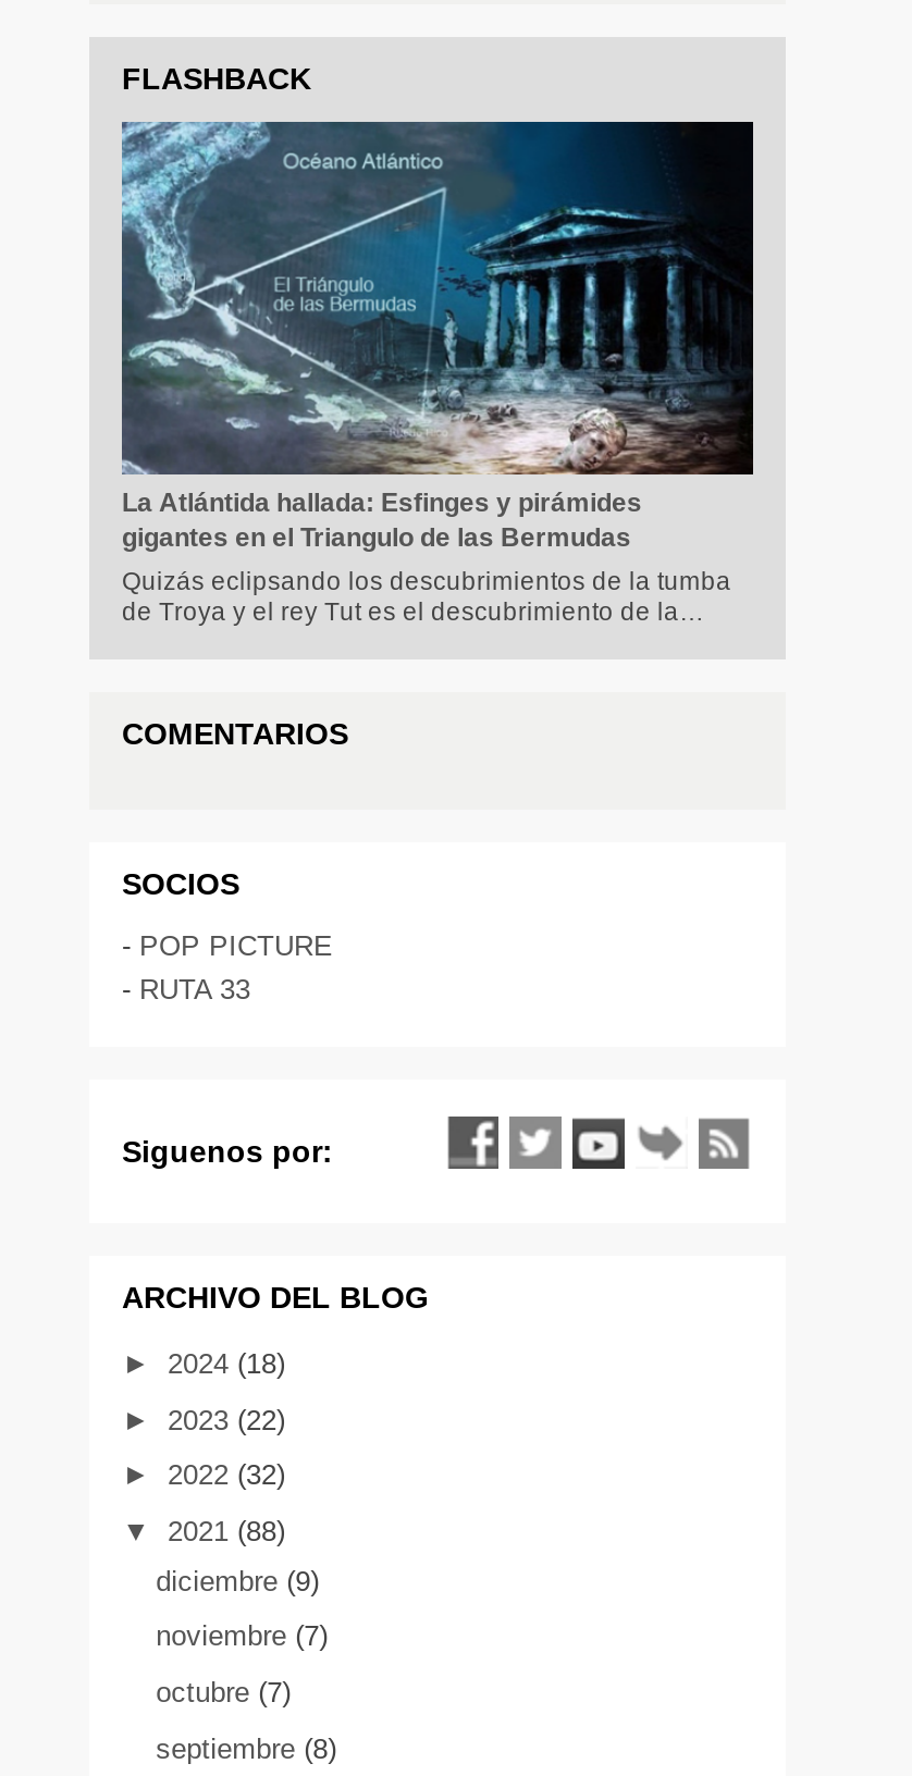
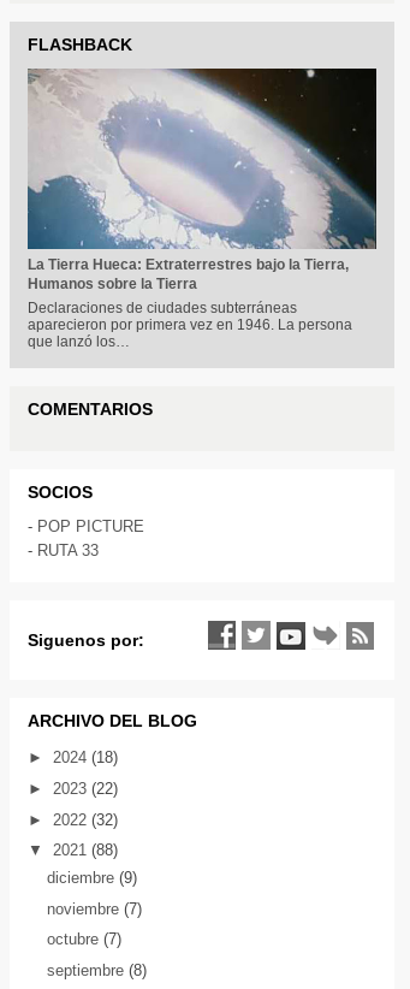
[120,120,755,552] [image] | La Atlántida hallada: Esfinges y pirámides | gigantes en el Triangulo de las Bermudas -> [28,69,376,292] [image] | La Tierra Hueca: Extraterrestres bajo la Tierra, | Humanos sobre la Tierra
[122,567,731,624] Quizás eclipsando los descubrimientos de la tumba | de Troya y el rey Tut es el descubrimiento de la… -> [28,301,352,349] Declaraciones de ciudades subterráneas | aparecieron por primera vez en 1946. La persona | que lanzó los…

